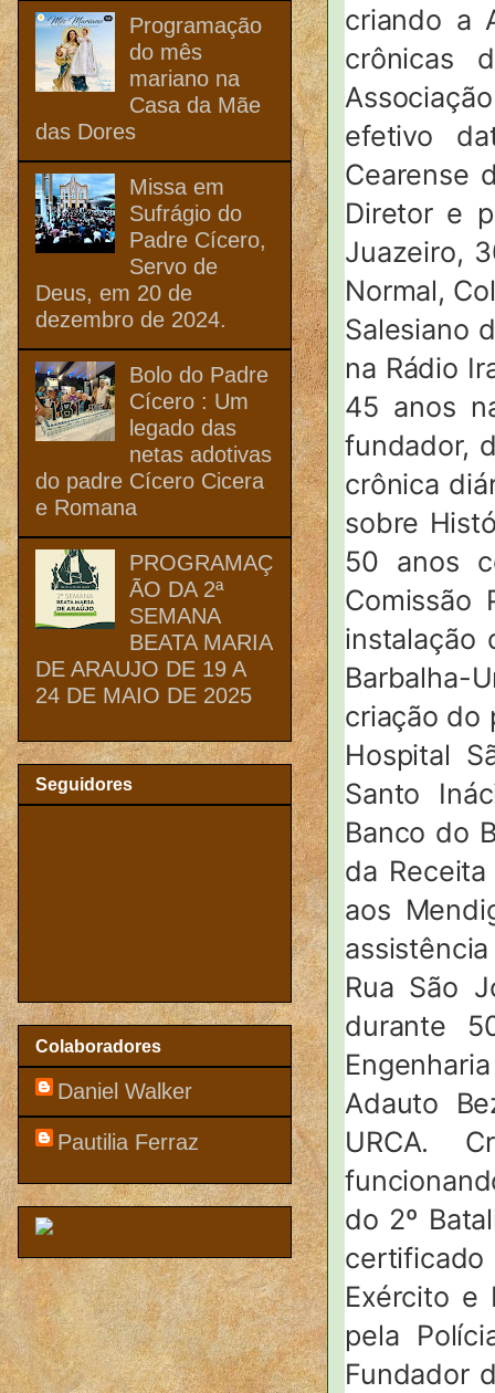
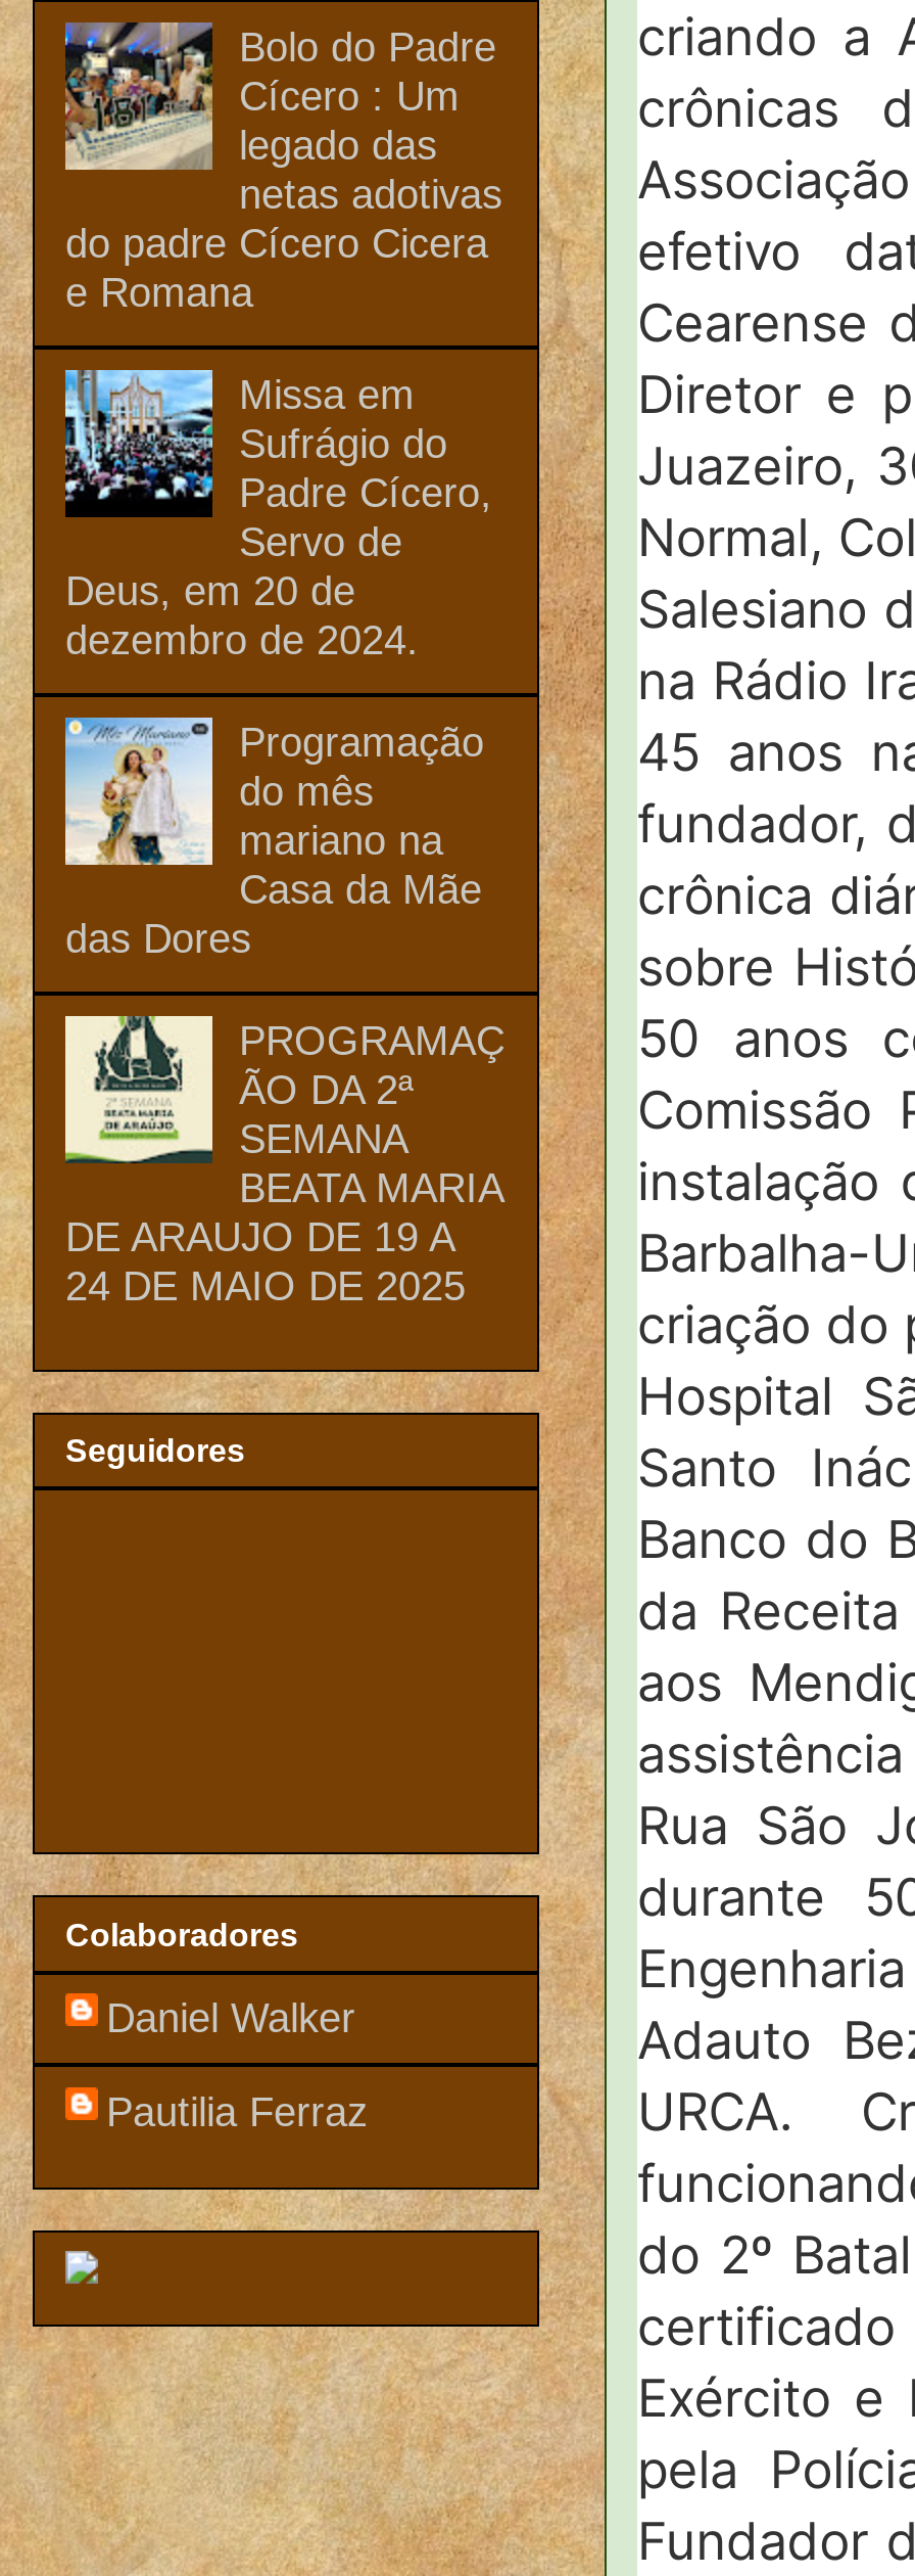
[34,11,114,92] [image] -> [63,20,210,170] [image]
moved [35,13,262,143] -> [65,719,484,960]: Programação | do mês | mariano na | Casa da Mãe | das Dores
moved [33,171,266,331] -> [61,366,492,662]: [image] | Missa em | Sufrágio do | Padre Cícero, | Servo de | Deus, em 20 de | dezembro de 2024.
moved [35,362,272,519] -> [65,24,502,314]: Bolo do Padre | Cícero : Um | legado das | netas adotivas | do padre Cícero Cicera | e Romana
[35,360,114,460] [image] -> [63,716,210,850] [image]

